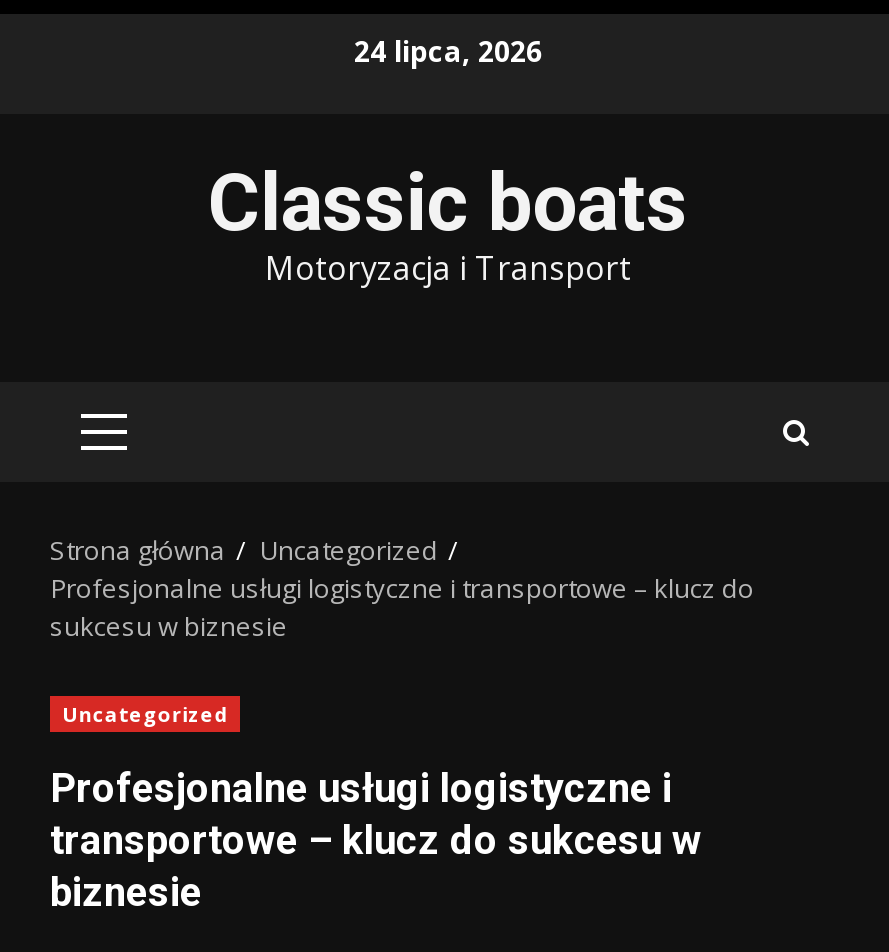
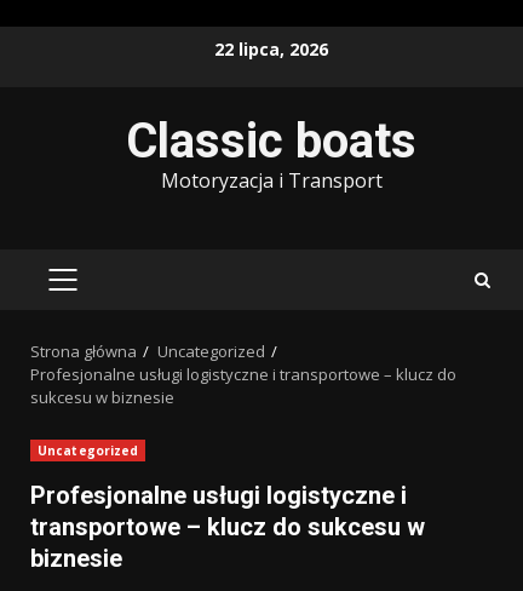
[354,31,542,69] 24 lipca, 2026 -> [214,37,328,60] 22 lipca, 2026

